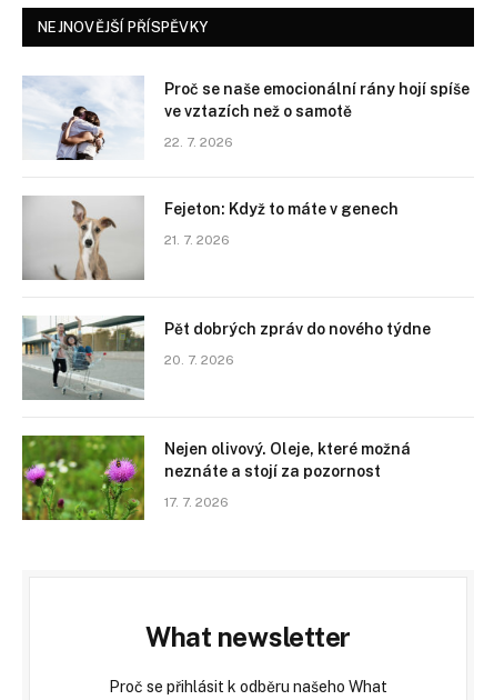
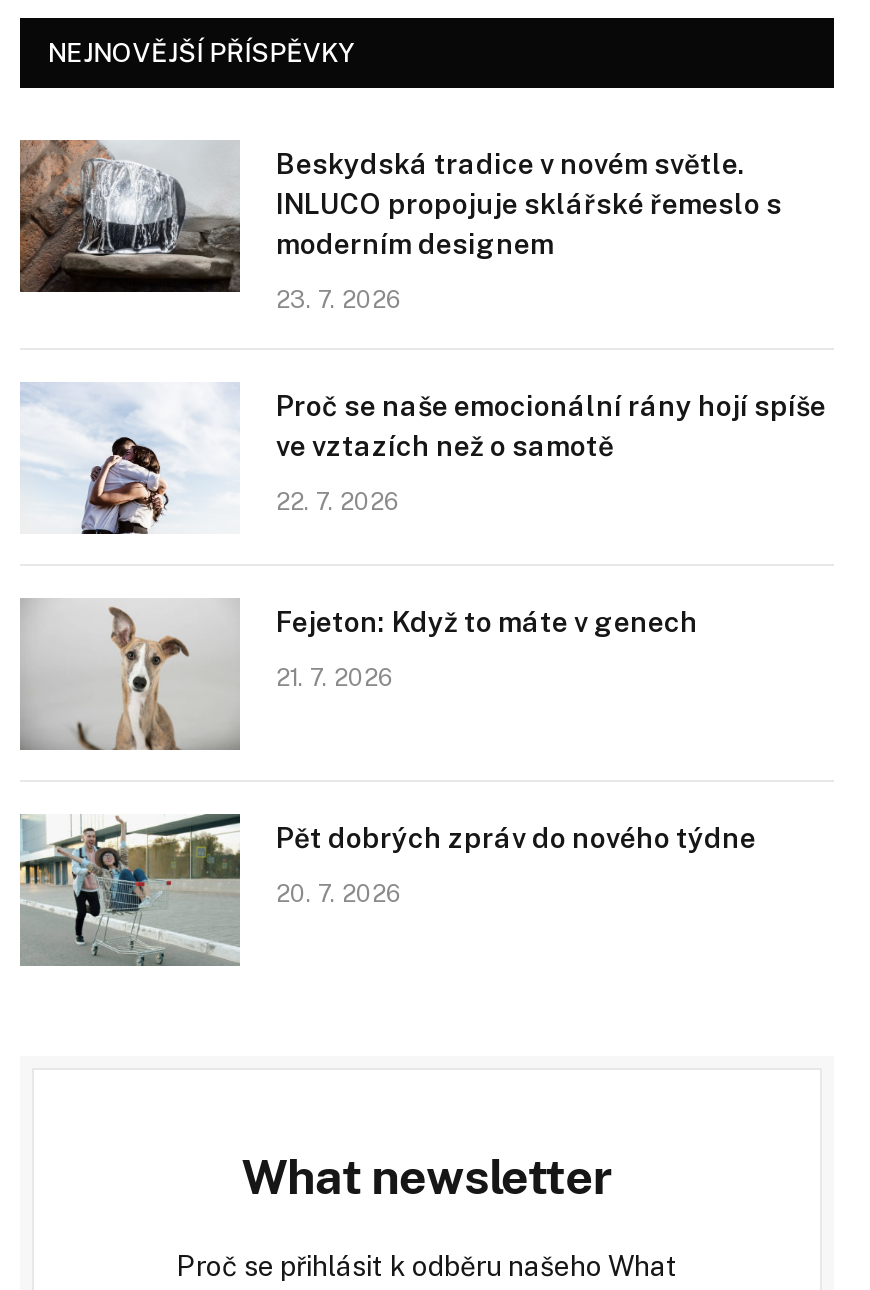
none -> [18,138,782,315] [image] | Beskydská tradice v novém světle. | INLUCO propojuje sklářské řemeslo s | moderním designem | 23. 7. 2026
moved [22,77,470,368] -> [20,384,826,909]: [image] | Proč se naše emocionální rány hojí spíše | ve vztazích než o samotě | 22. 7. 2026 | Fejeton: Když to máte v genech | 21. 7. 2026 | Pět dobrých zpráv do nového týdne | 20. 7. 2026
[21,434,411,521] [image] | Nejen olivový. Oleje, které možná | neznáte a stojí za pozornost | 17. 7. 2026 -> none

